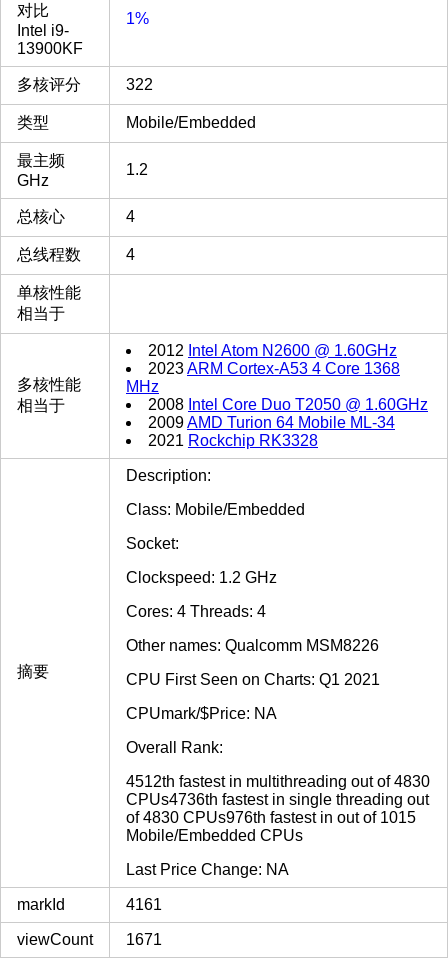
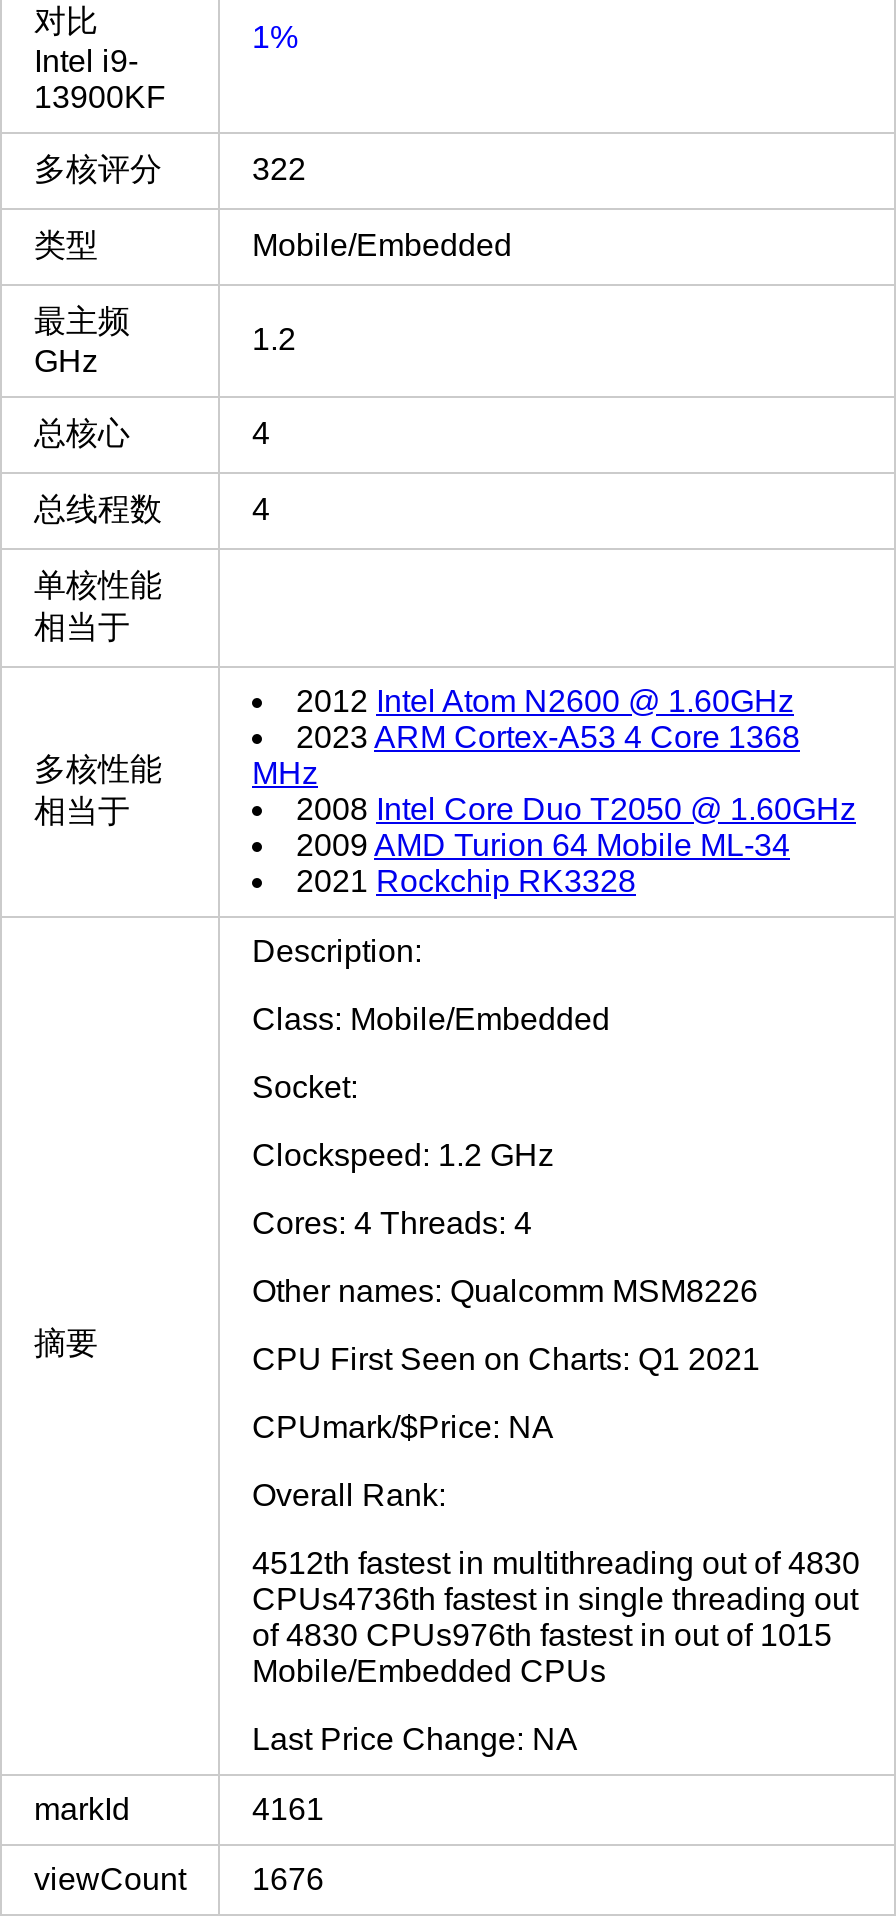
[17,931,162,948] viewCount 1671 -> [34,1863,324,1897] viewCount 1676

